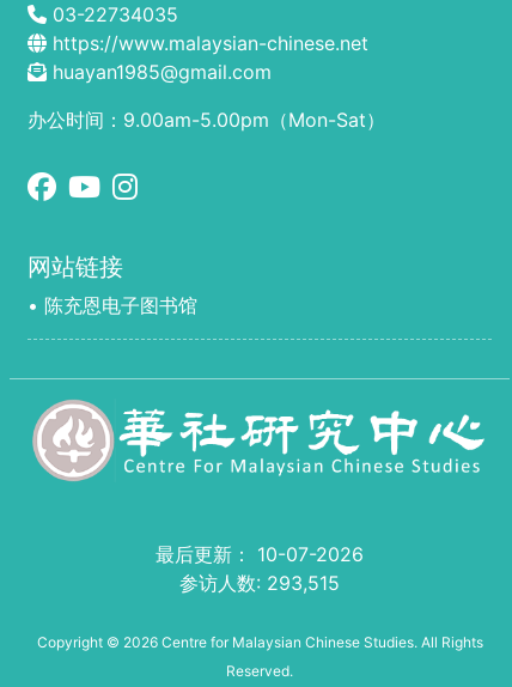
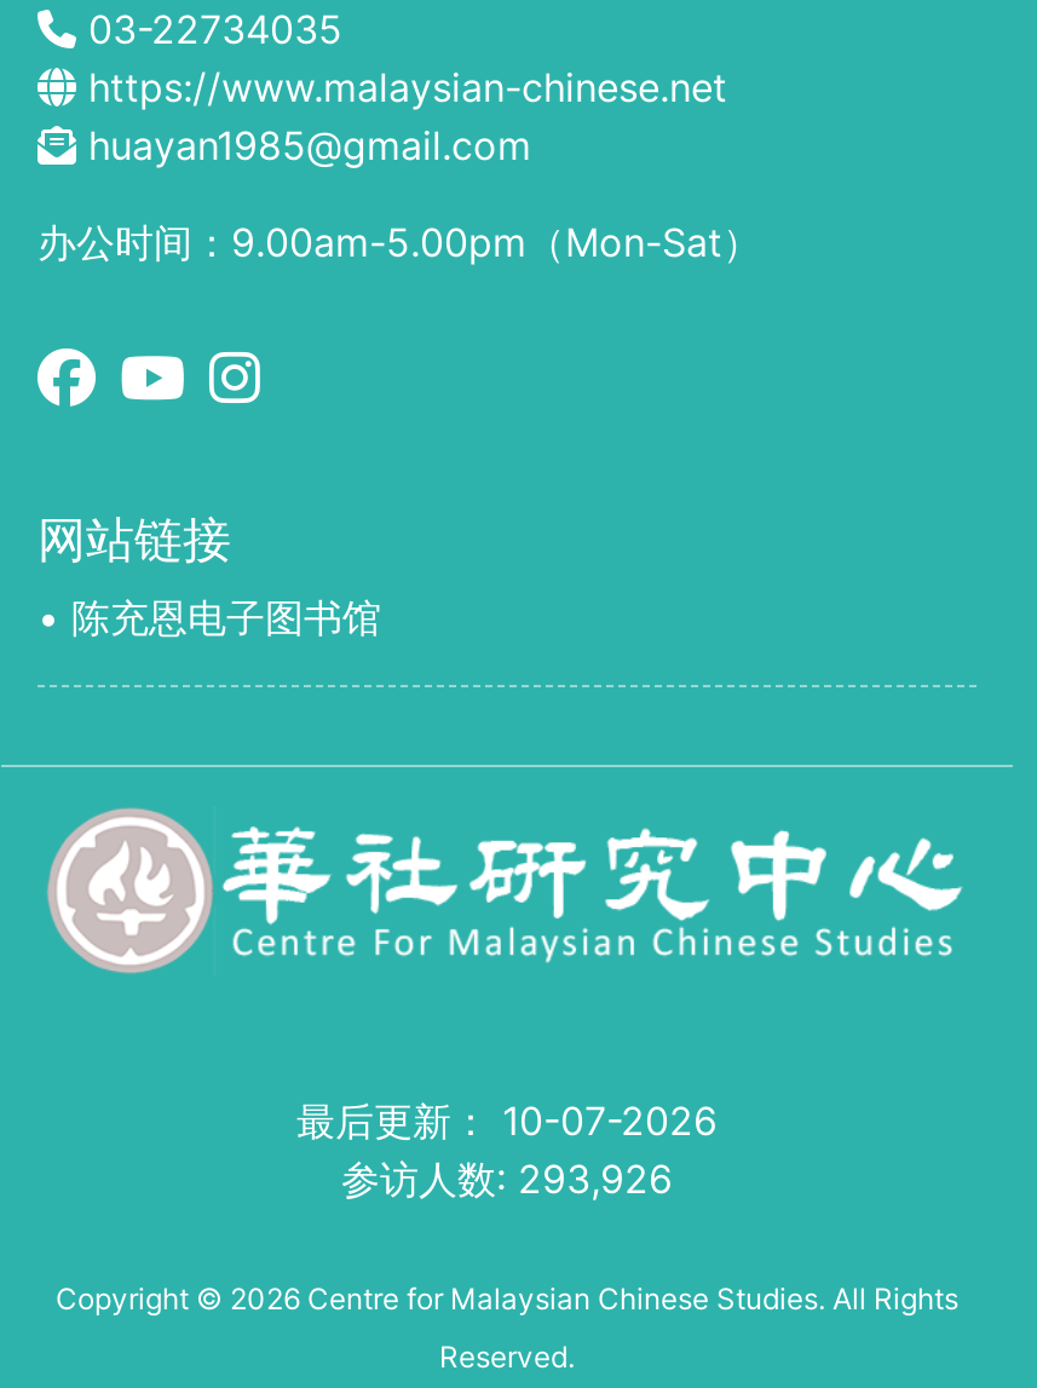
[179,571,340,594] 参访人数: 293,515 -> [341,1154,673,1202] 参访人数: 293,926

